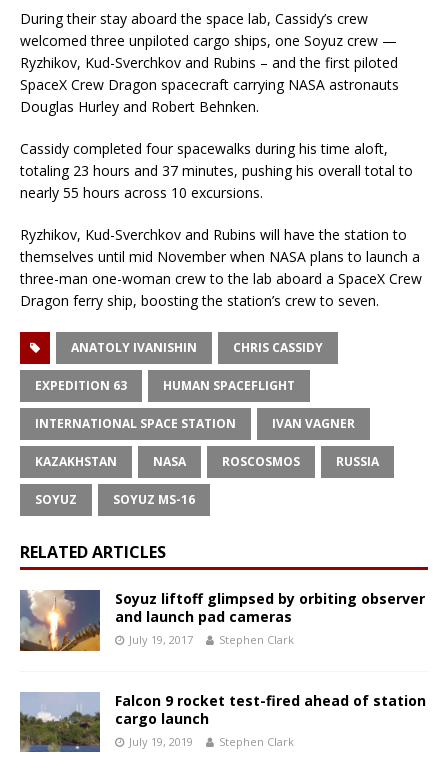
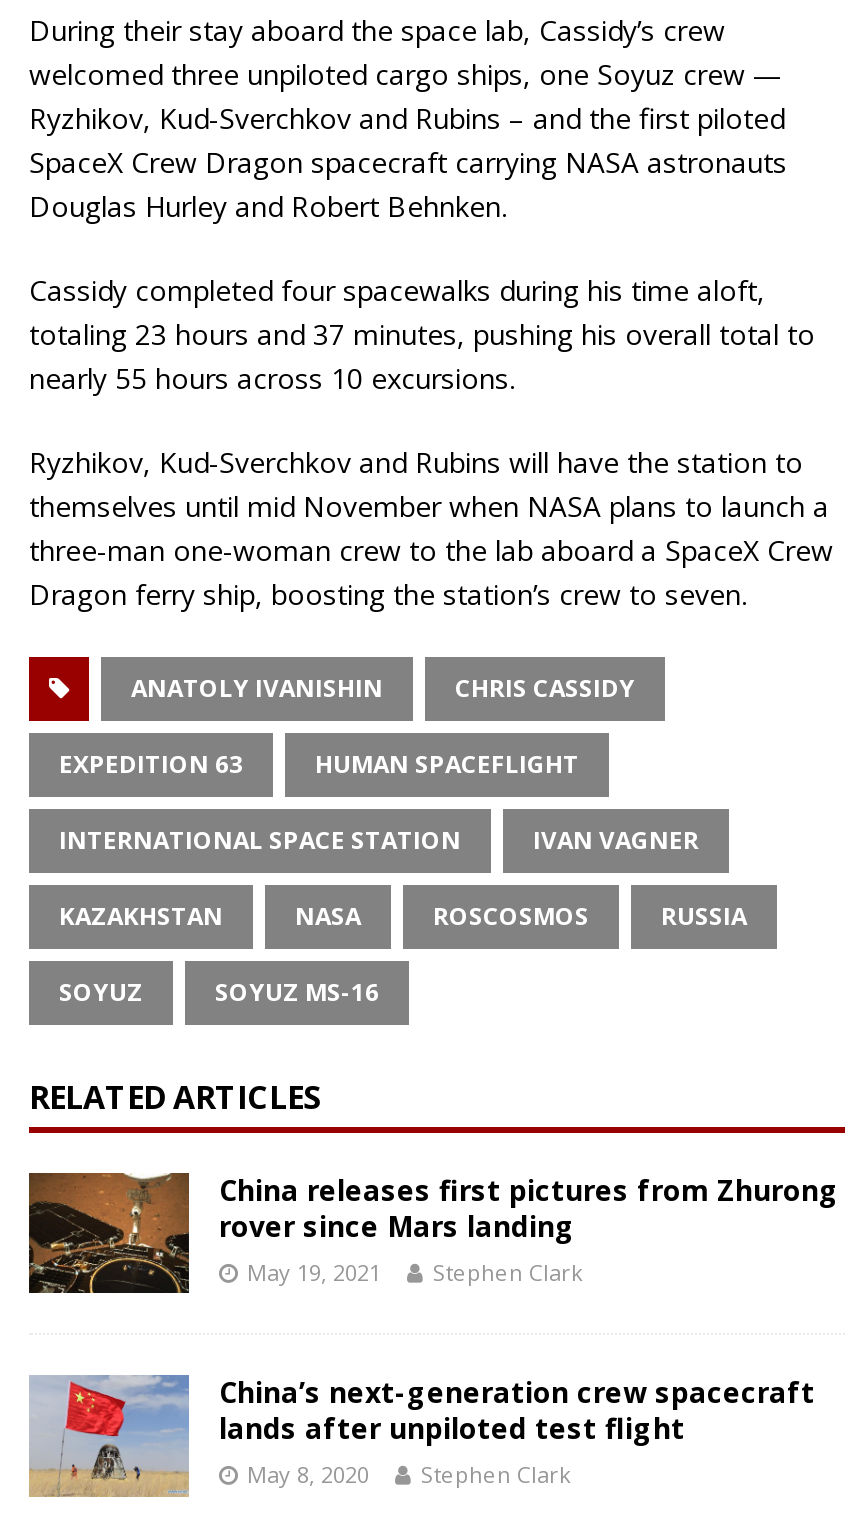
[19,589,425,652] [image] | Soyuz liftoff glimpsed by orbiting observer | and launch pad cameras | July 19, 2017 -> [27,1171,839,1295] [image] | China releases first pictures from Zhurong | rover since Mars landing | May 19, 2021
[19,690,426,753] [image] | Falcon 9 rocket test-fired ahead of station | cargo launch | July 19, 2019 -> [29,1374,815,1499] [image] | China’s next-generation crew spacecraft | lands after unpiloted test flight | May 8, 2020

